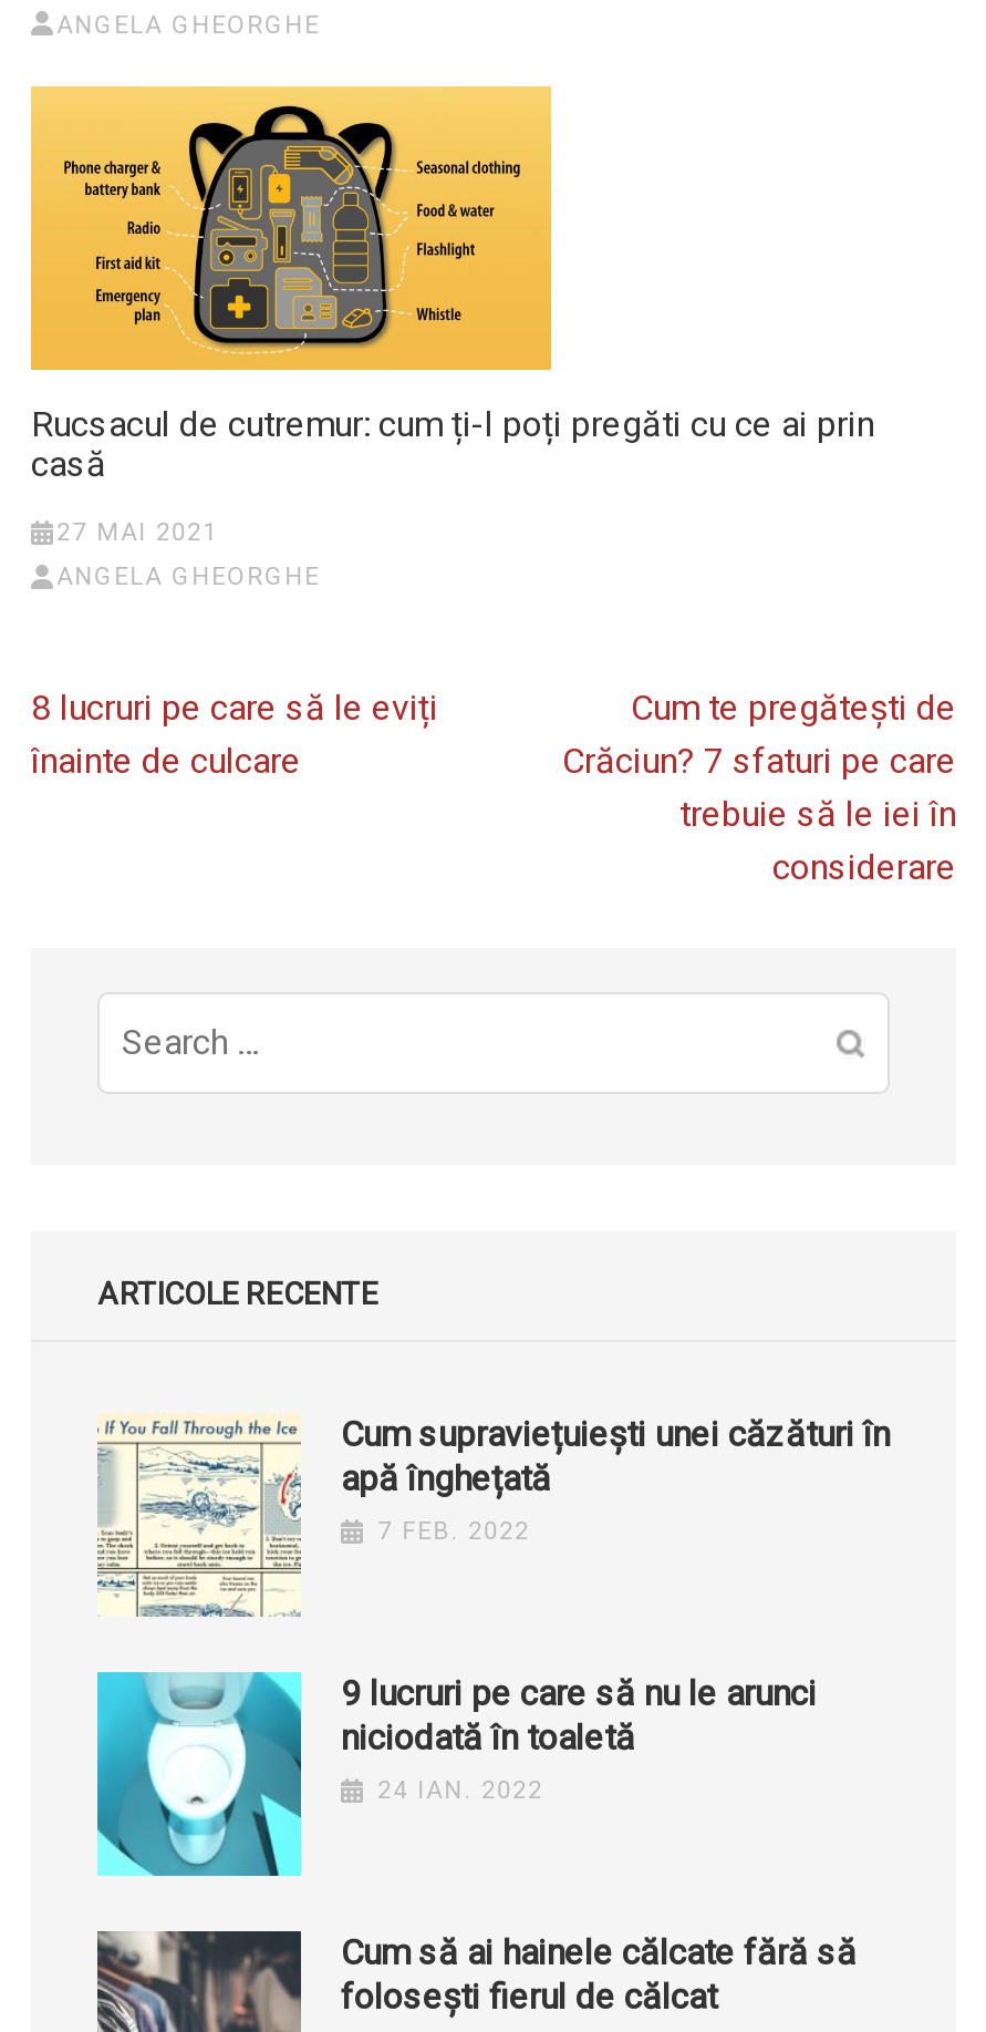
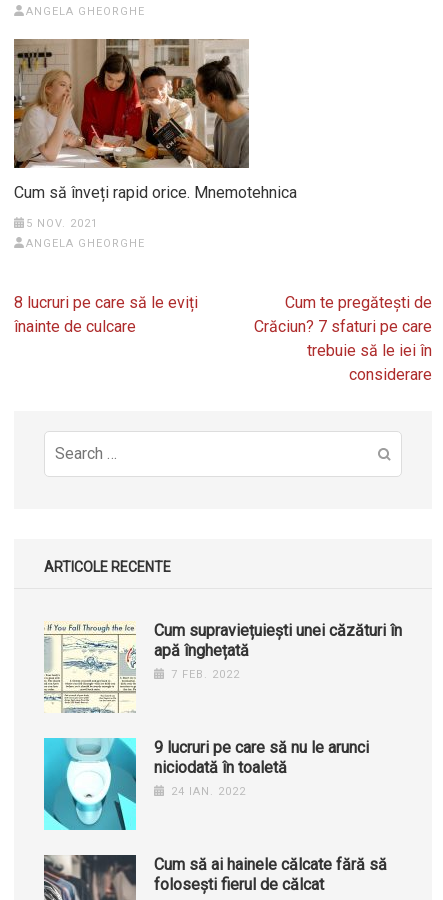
[29,84,874,486] [image] | Rucsacul de cutremur: cum ți-l poți pregăti cu ce ai prin | casă -> [13,38,297,202] [image] | Cum să înveți rapid orice. Mnemotehnica
[57,519,218,548] 27 MAI 2021 -> [26,217,98,230] 5 NOV. 2021

